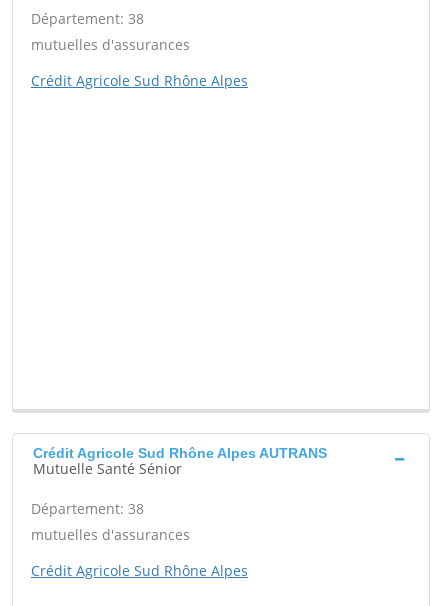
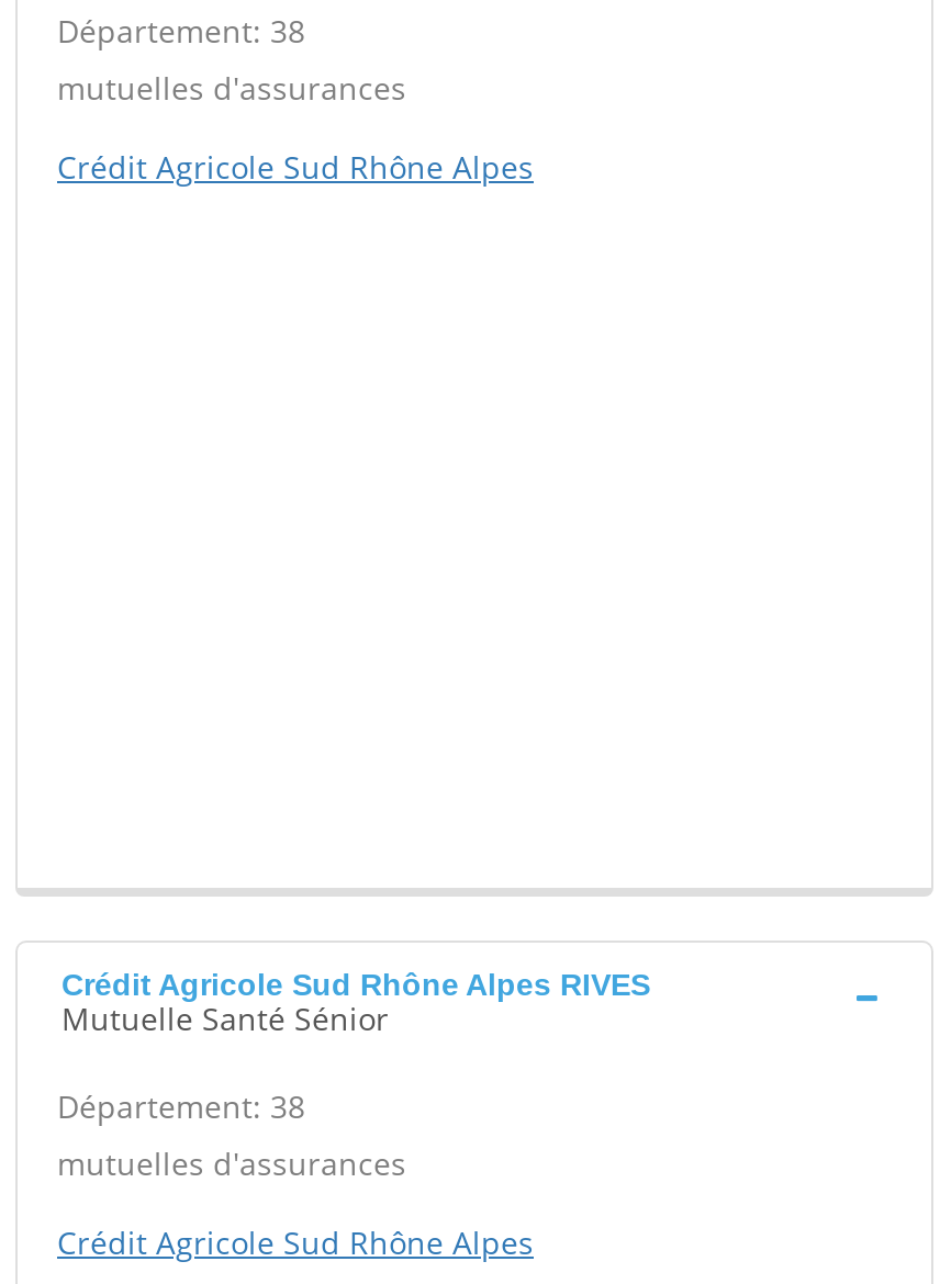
[33,445,327,461] Crédit Agricole Sud Rhône Alpes AUTRANS -> [61,967,650,1002] Crédit Agricole Sud Rhône Alpes RIVES

